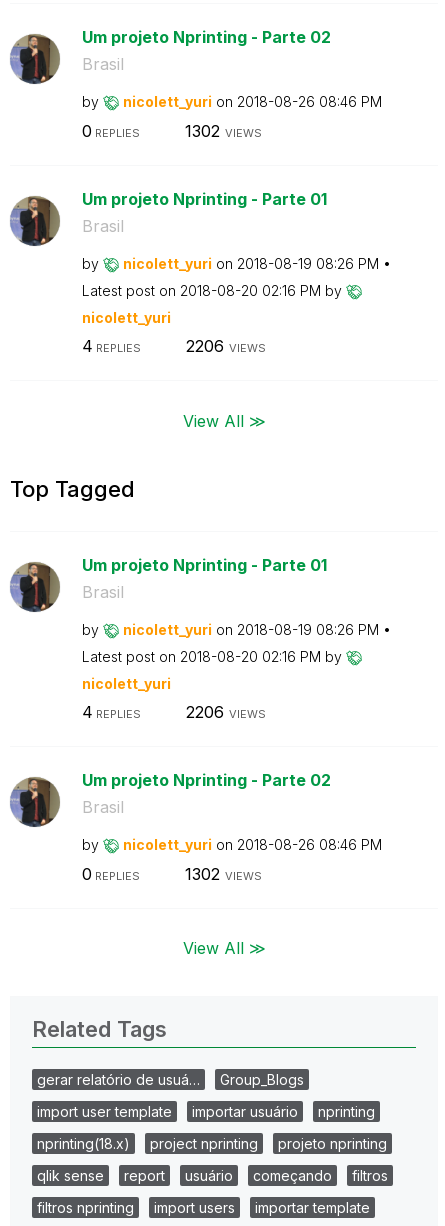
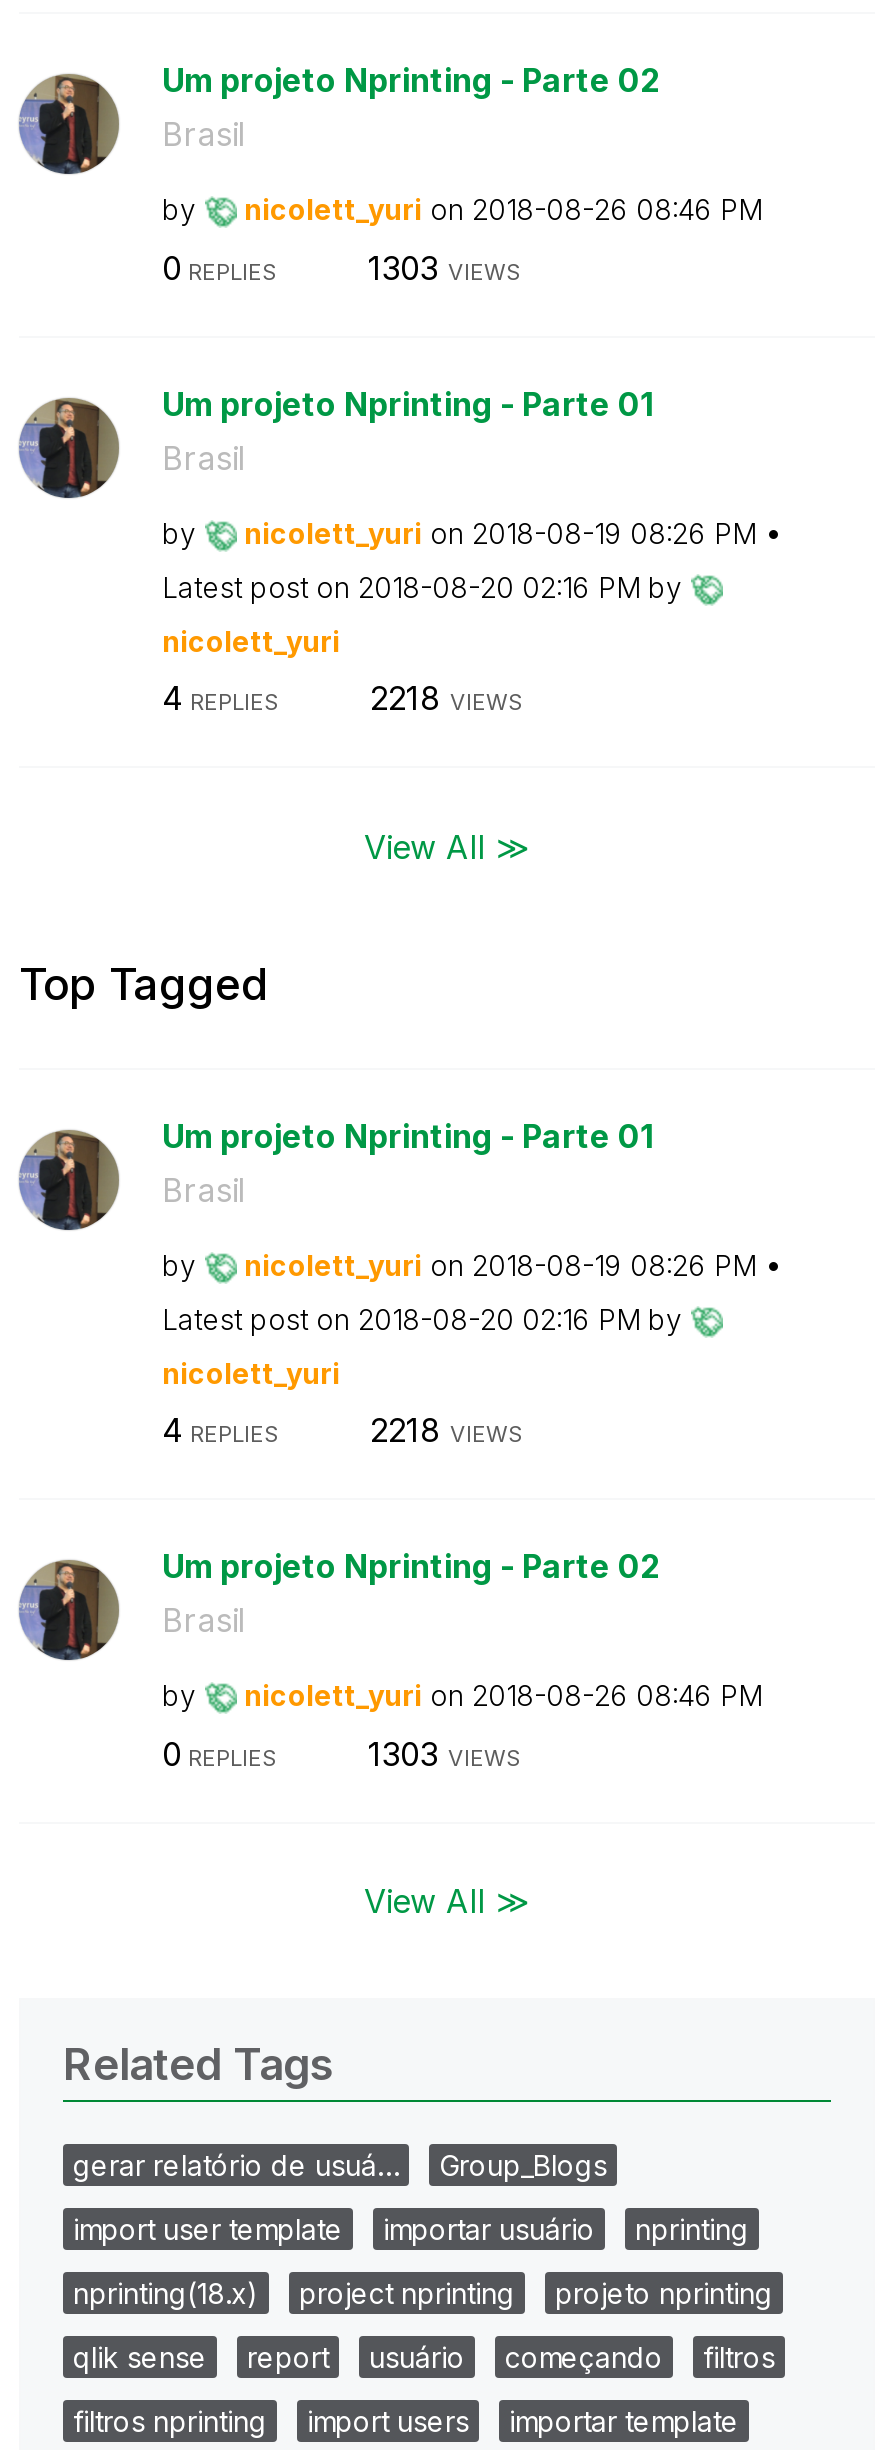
[184,120,261,140] 1302 VIEWS -> [368,247,522,287] 1303 VIEWS
[185,336,265,356] 2206 VIEWS -> [370,678,524,718] 2218 VIEWS
[185,702,265,722] 2206 VIEWS -> [370,1410,524,1450] 2218 VIEWS
[184,863,261,883] 1302 VIEWS -> [368,1733,522,1773] 1303 VIEWS

